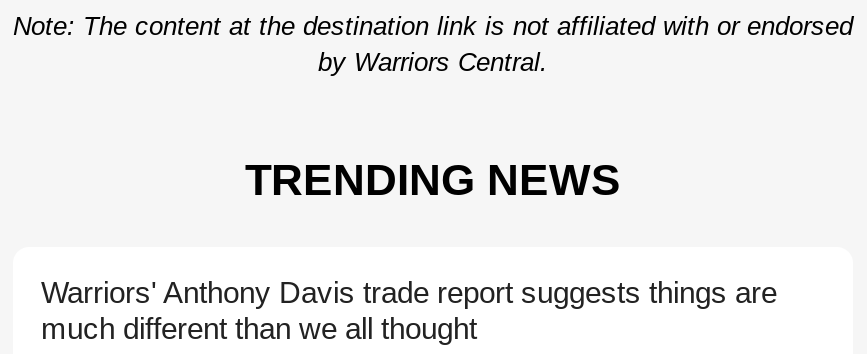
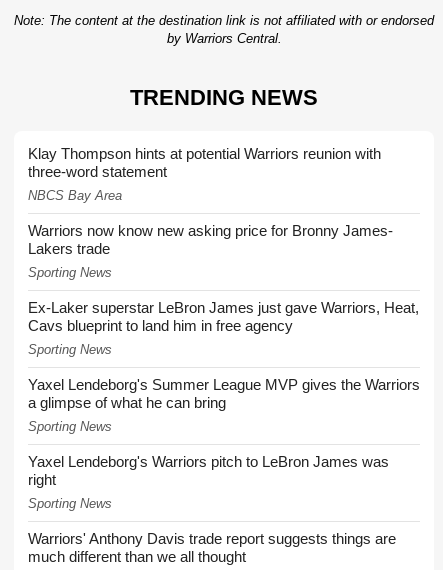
none -> [28,145,420,511] Klay Thompson hints at potential Warriors reunion with | three-word statement | NBCS Bay Area | Warriors now know new asking price for Bronny James- | Lakers trade | Sporting News | Ex-Laker superstar LeBron James just gave Warriors, Heat, | Cavs blueprint to land him in free agency | Sporting News | Yaxel Lendeborg's Summer League MVP gives the Warriors | a glimpse of what he can bring | Sporting News | Yaxel Lendeborg's Warriors pitch to LeBron James was | right | Sporting News

